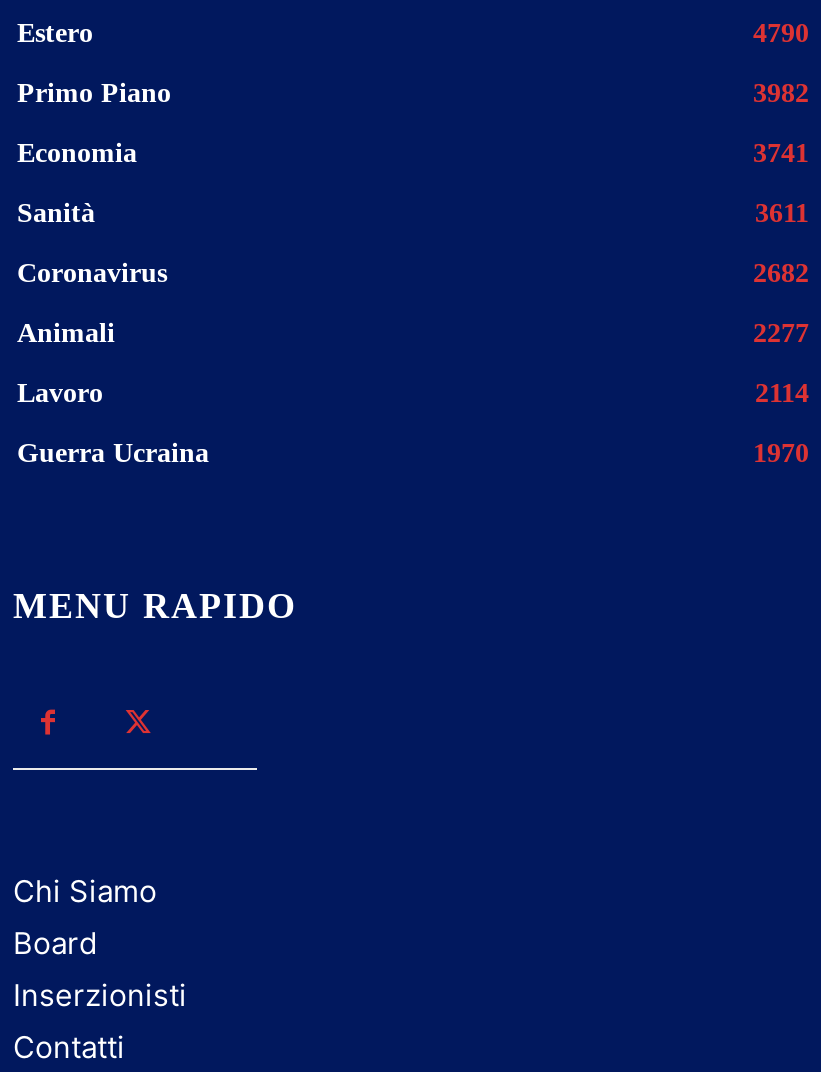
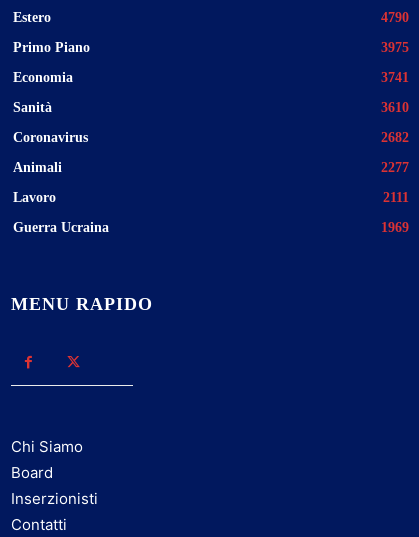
[753,77,809,107] 3982 -> [381,40,409,55] 3975
[755,197,809,227] 3611 -> [381,100,409,115] 3610
[755,377,809,407] 2114 -> [383,190,409,205] 2111
[753,437,809,467] 1970 -> [381,220,409,235] 1969

